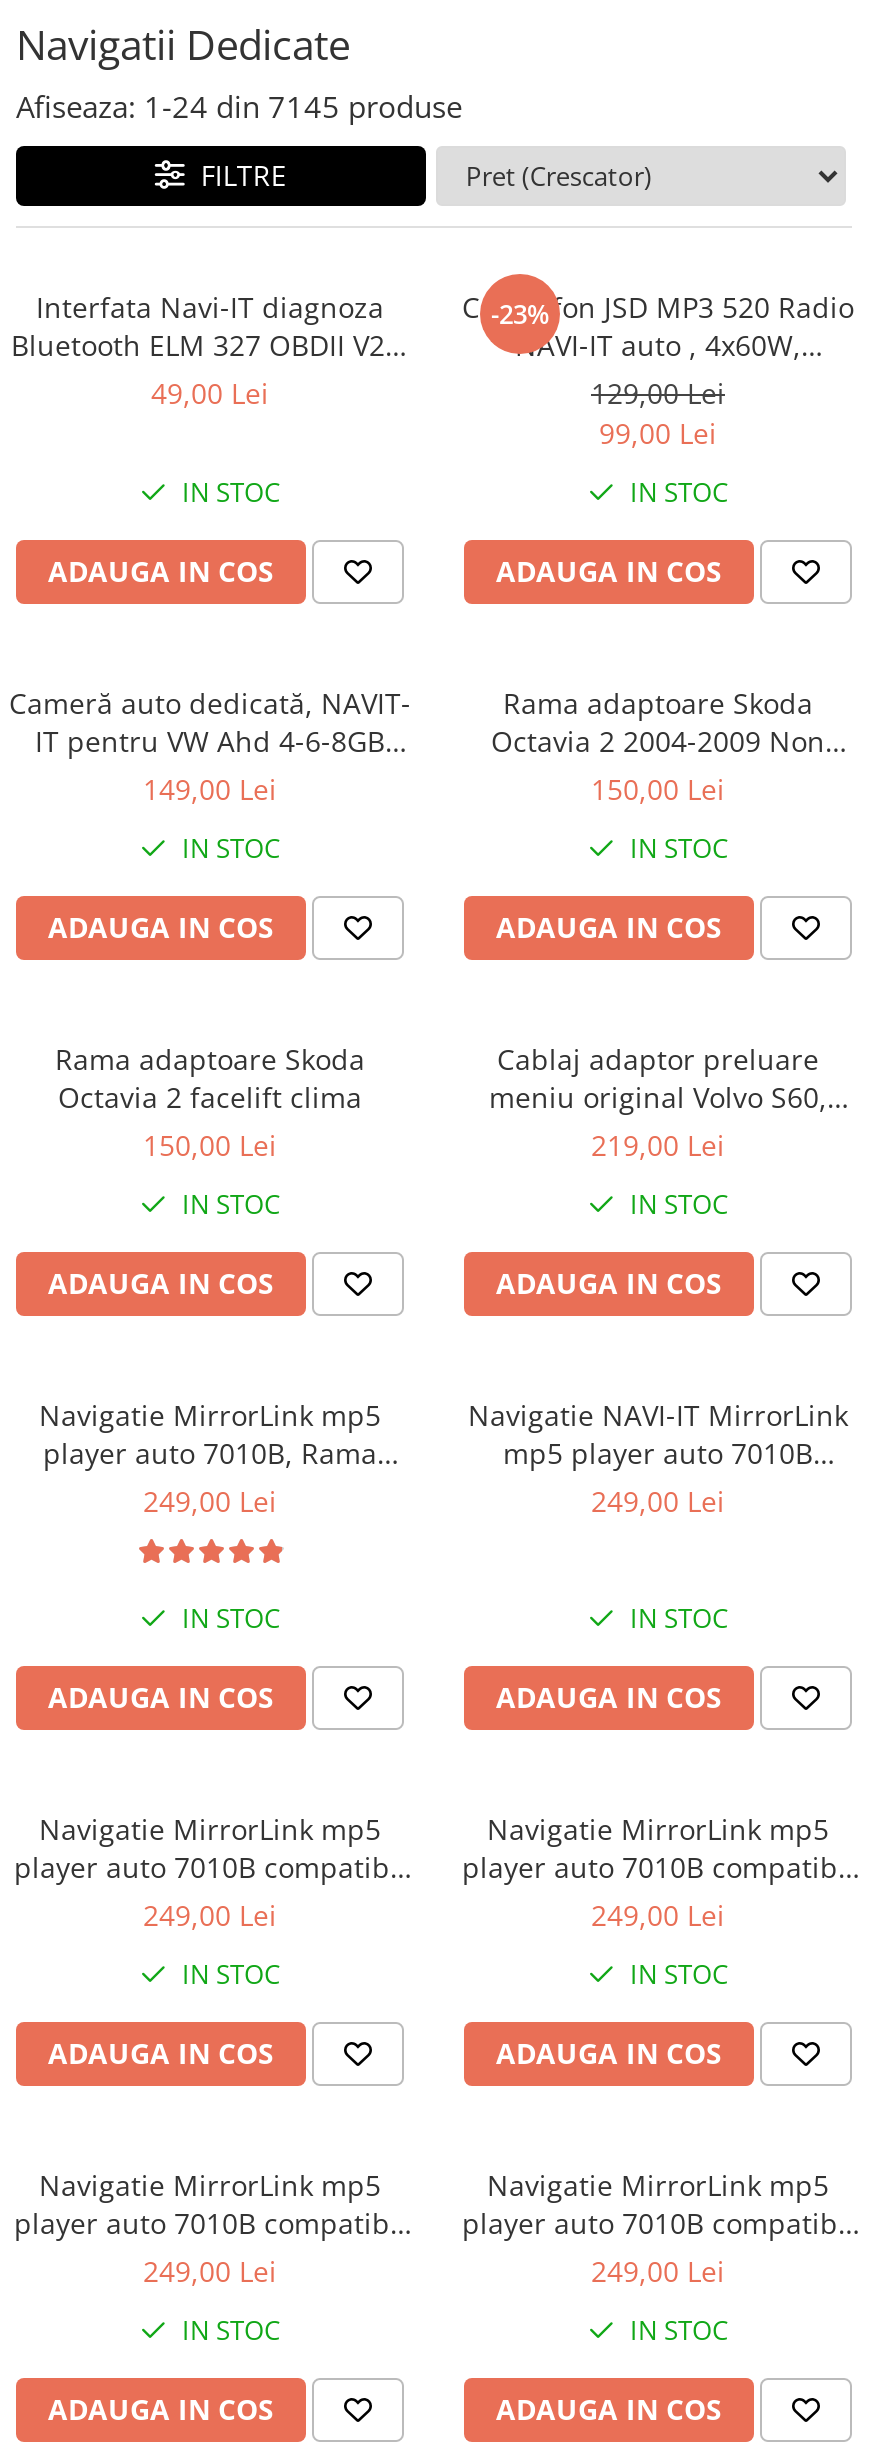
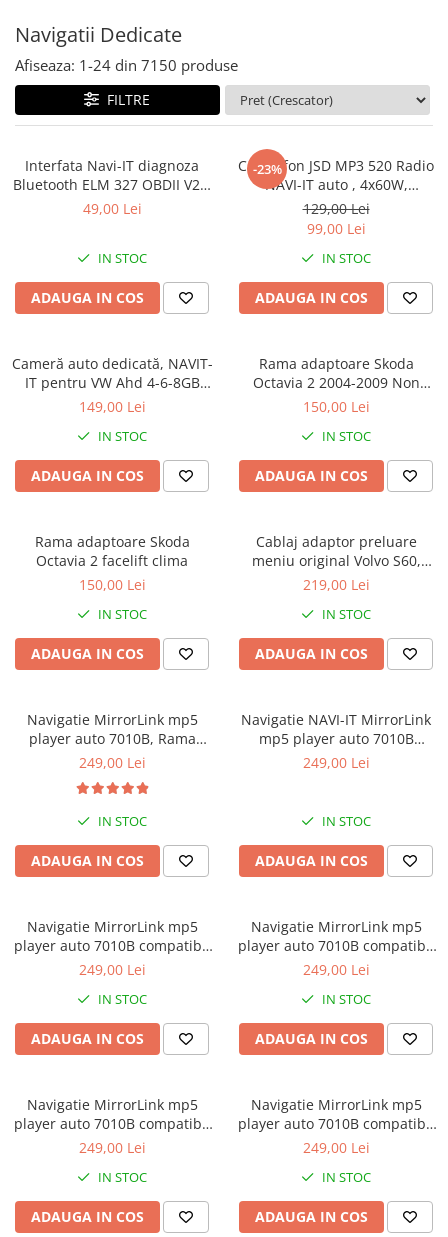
[16,86,462,126] Afiseaza: 1- 24 din 7145 produse -> [15,55,238,75] Afiseaza: 1- 24 din 7150 produse

